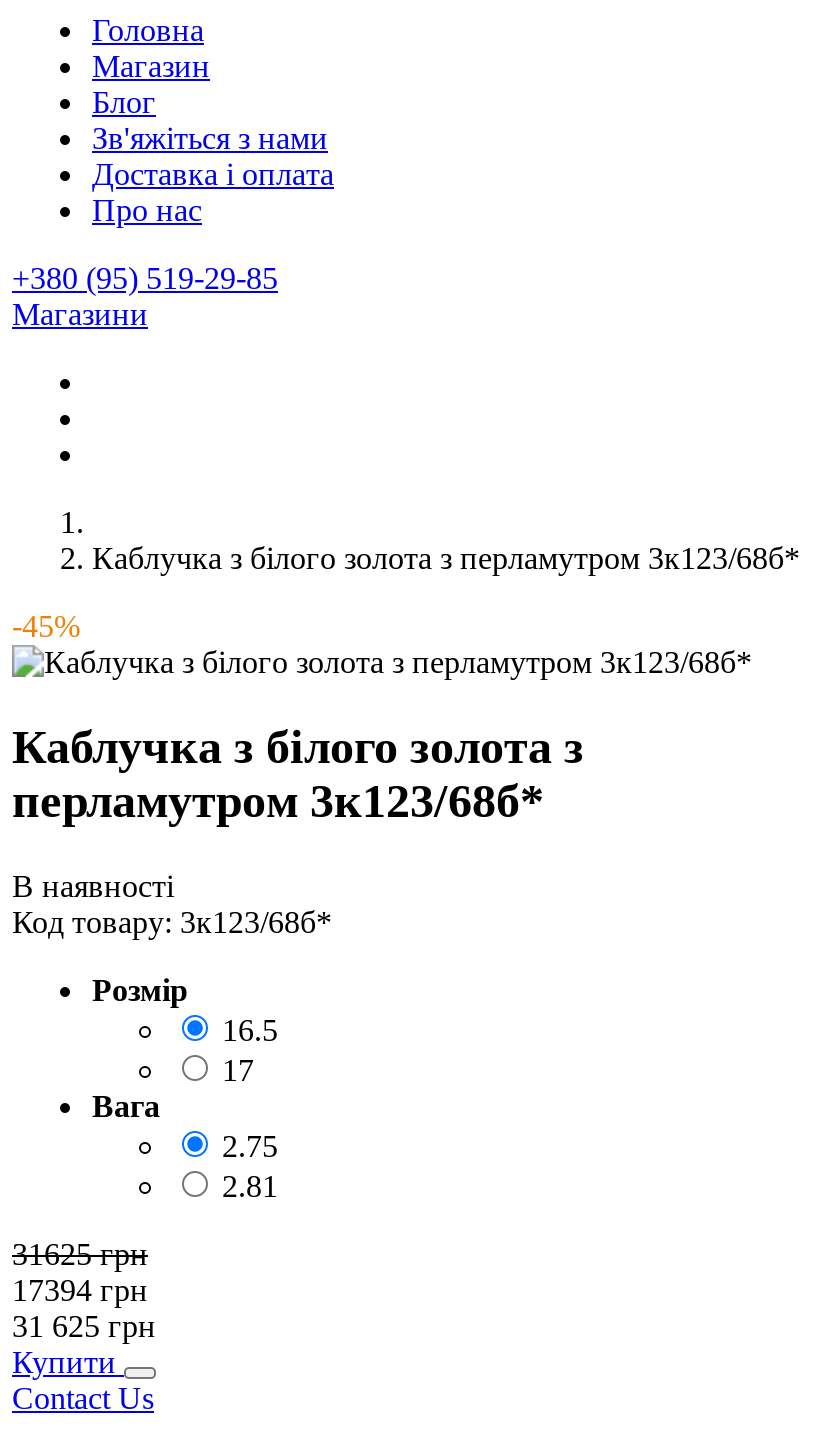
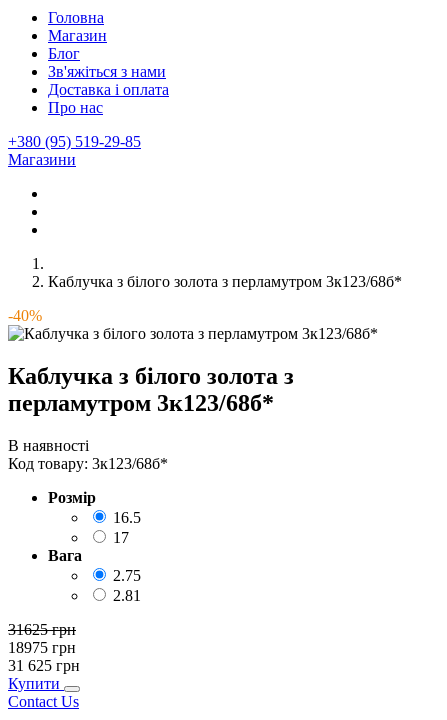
[12,610,80,644] -45% -> [8,307,42,324] -40%
[12,1273,148,1307] 17394 грн -> [8,639,76,656] 18975 грн

